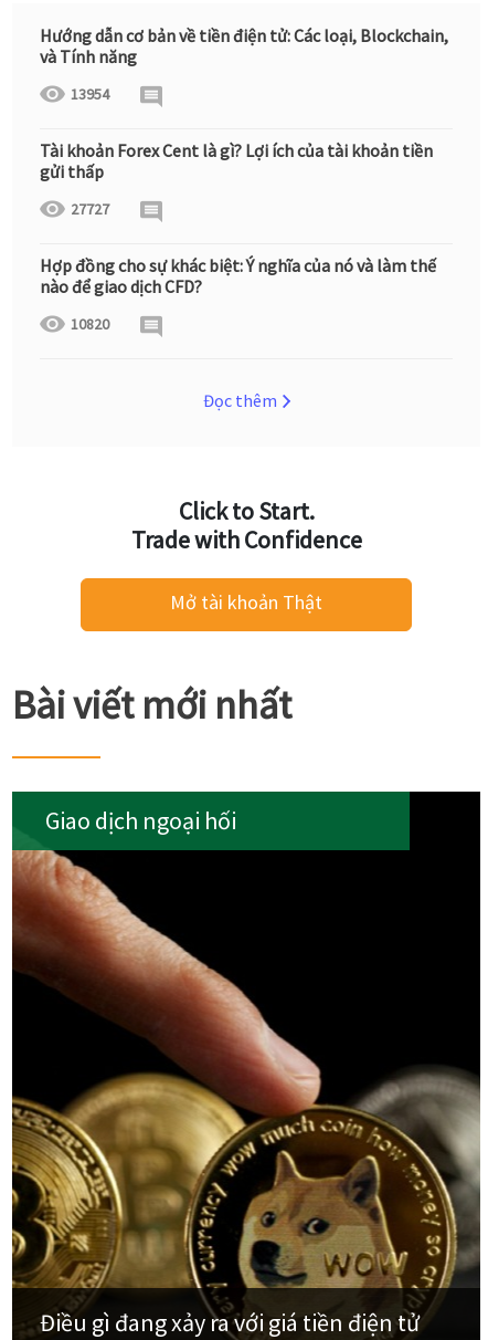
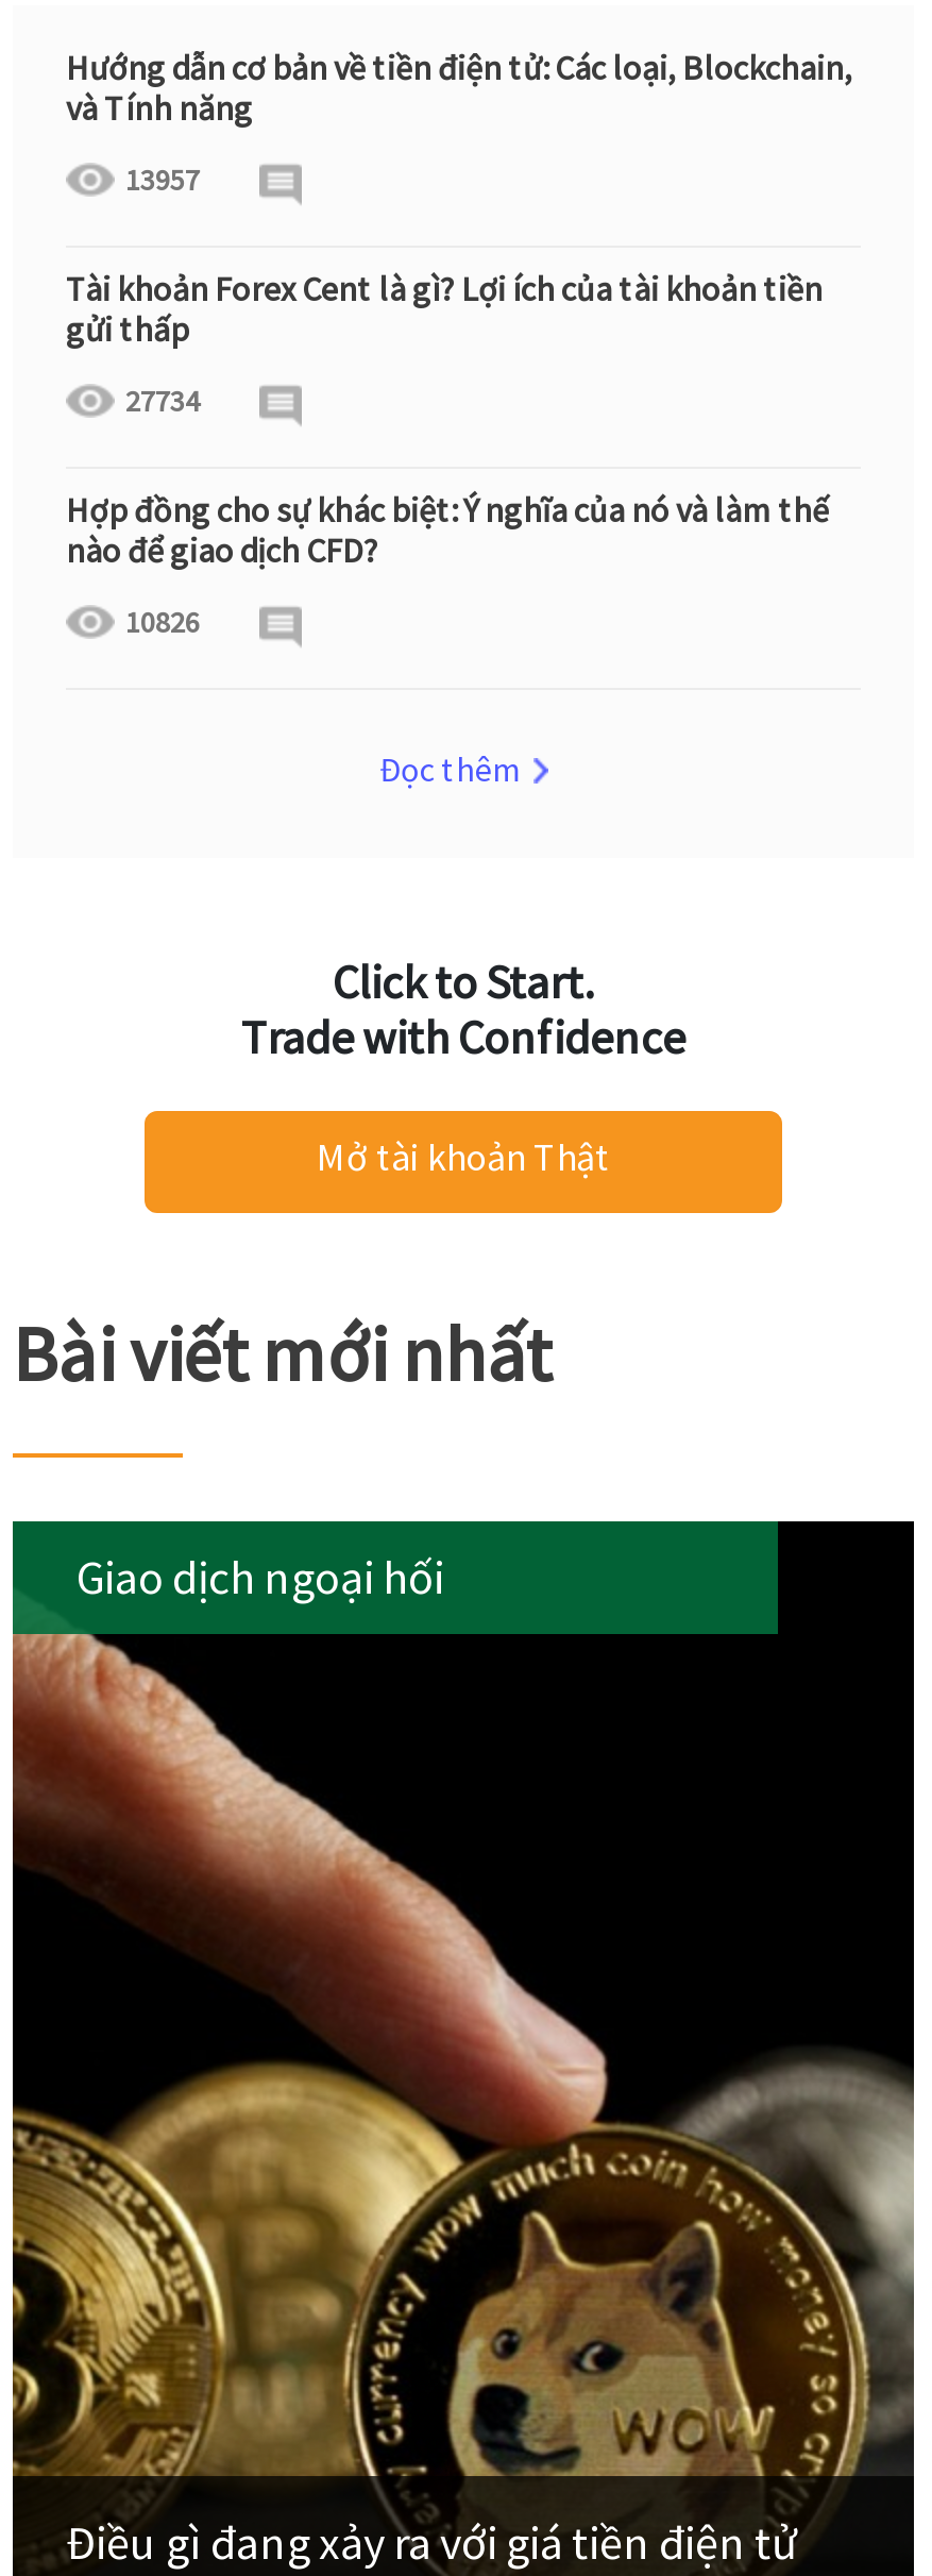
[71,83,109,103] 13954 -> [125,159,200,198] 13957
[71,198,109,218] 27727 -> [125,381,200,419] 27734
[71,313,109,333] 10820 -> [125,602,200,640] 10826

